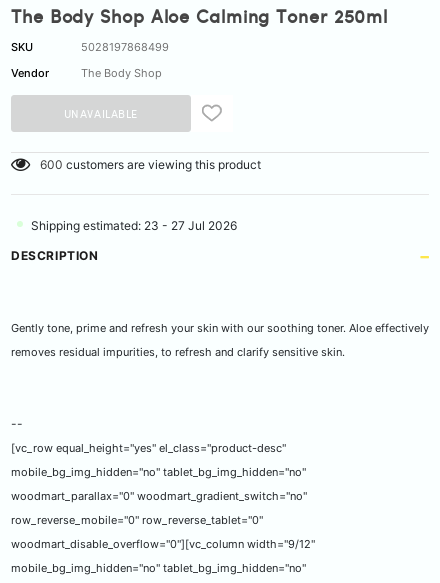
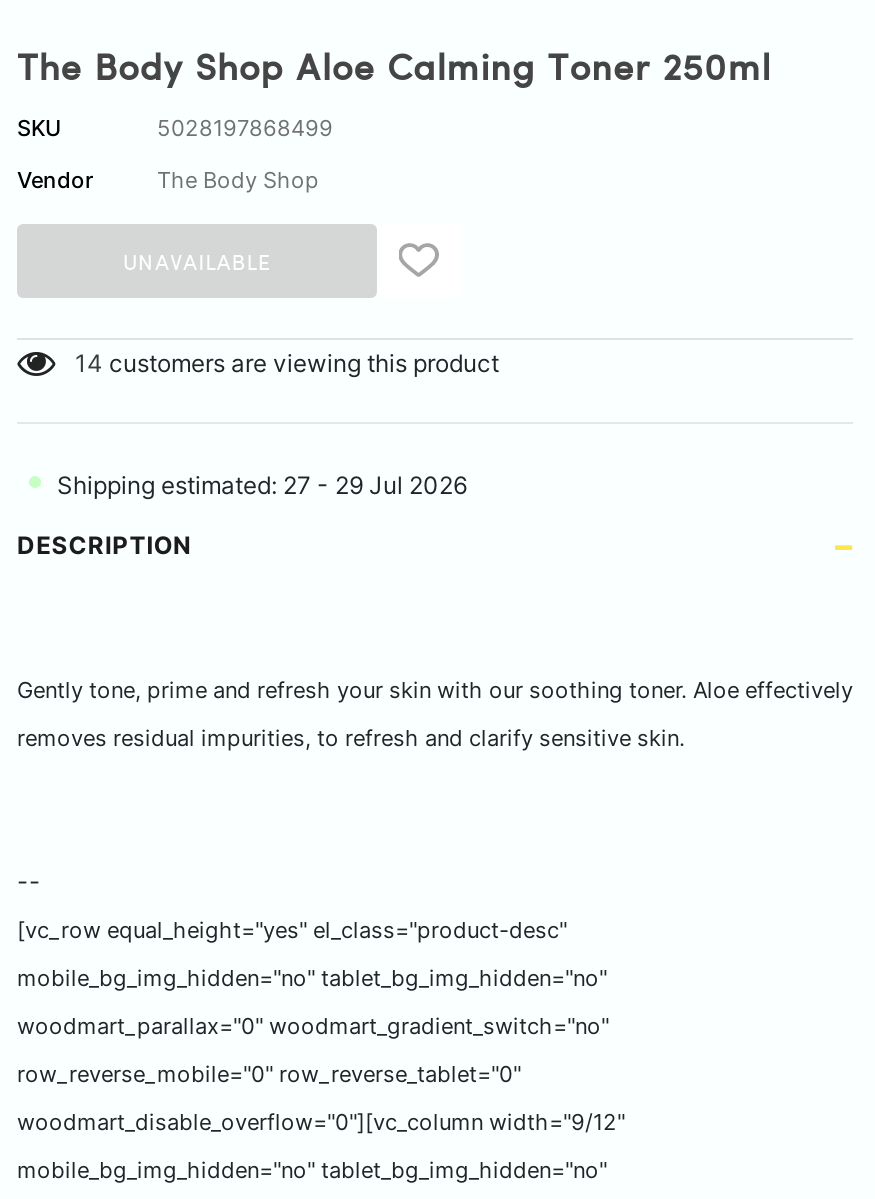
[40,157,261,172] 600 customers are viewing this product -> [75,348,499,378] 14 customers are viewing this product
[31,218,237,233] Shipping estimated: 23 - 27 Jul 2026 -> [57,470,467,500] Shipping estimated: 27 - 29 Jul 2026

